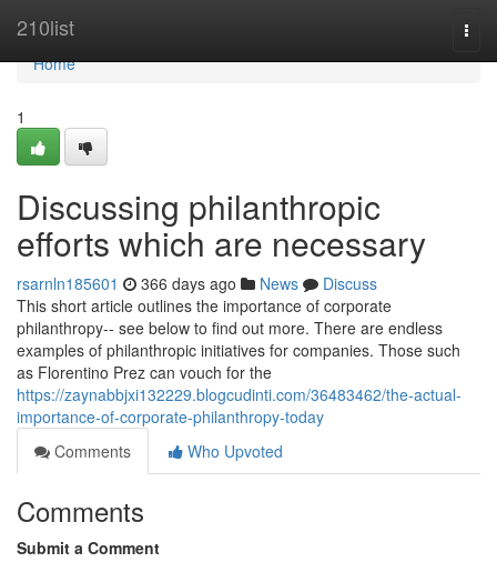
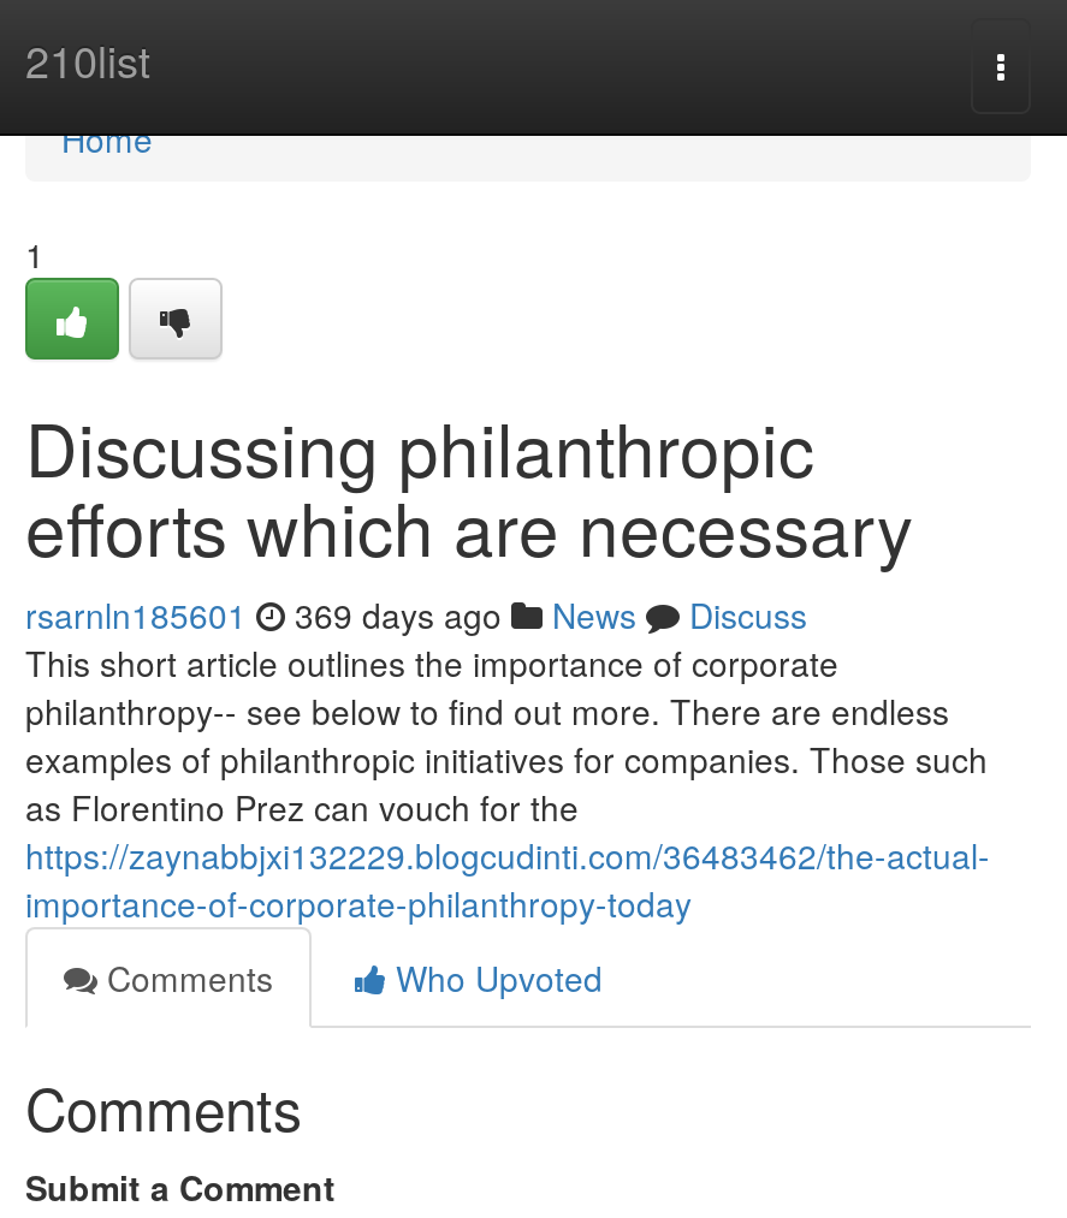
[17,272,377,294] rsarnln185601 366 days ago News Discuss -> [25,590,807,638] rsarnln185601 369 days ago News Discuss

